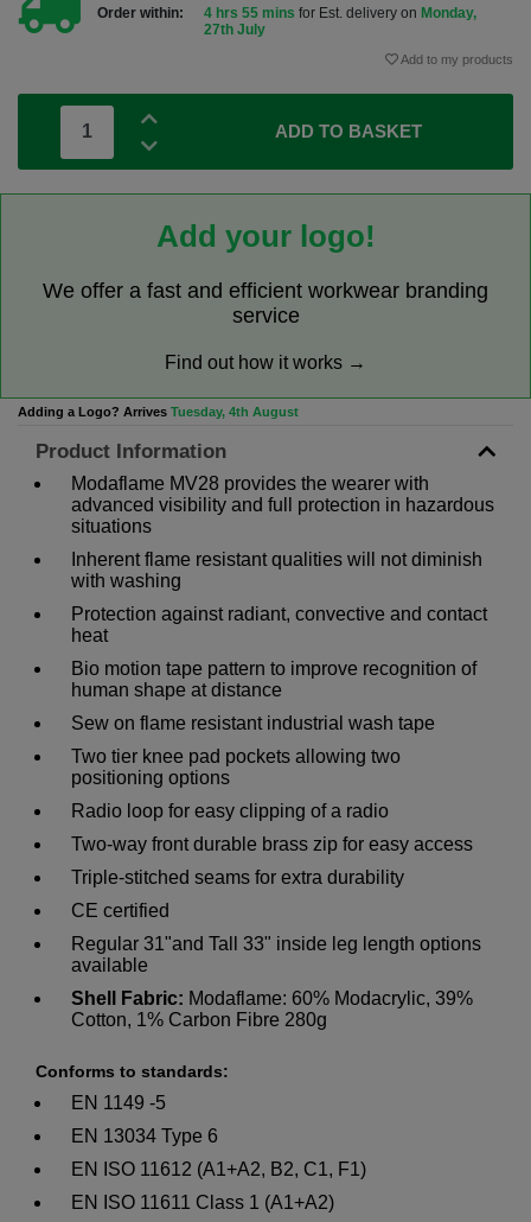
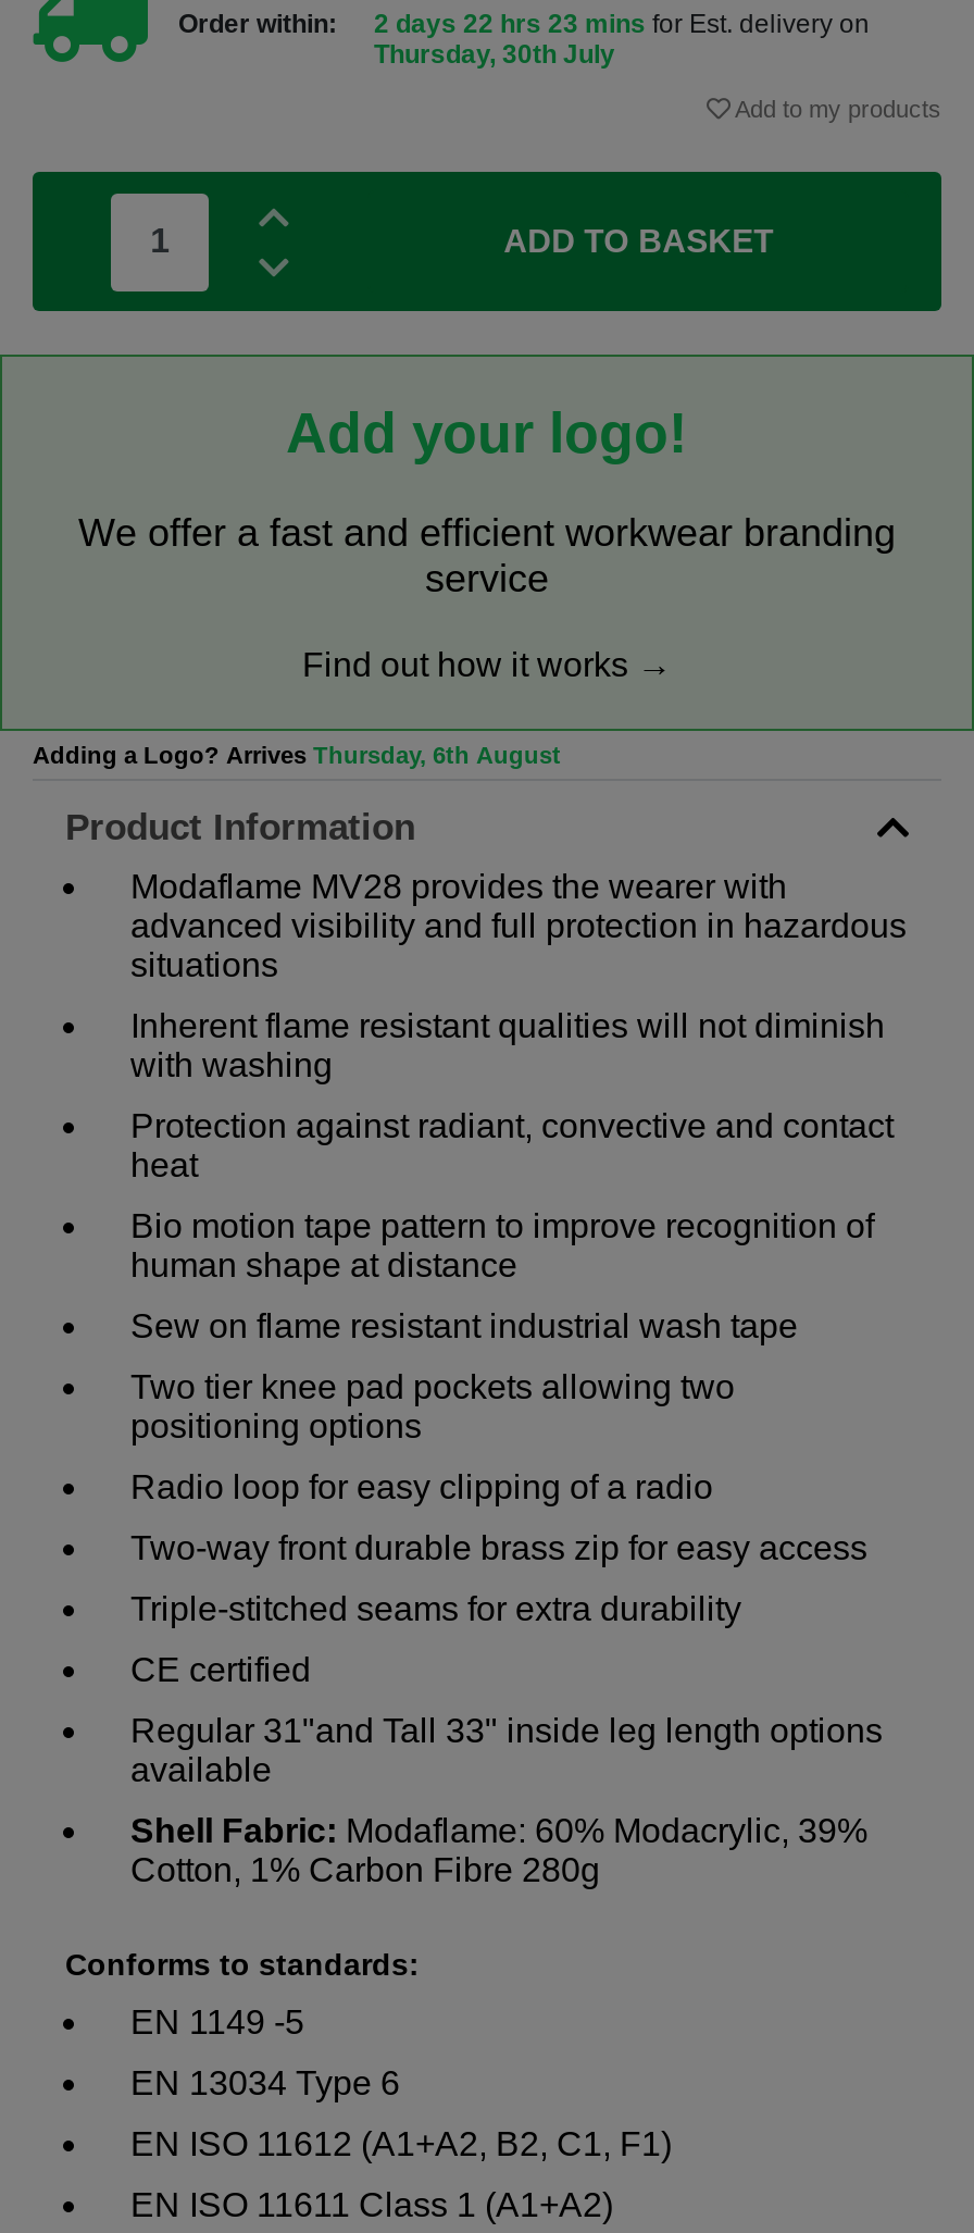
[204,5,476,38] 4 hrs 55 mins for Est. delivery on Monday, | 27th July -> [374,10,870,70] 2 days 22 hrs 23 mins for Est. delivery on | Thursday, 30th July
[18,405,299,419] Adding a Logo? Arrives Tuesday, 4th August -> [33,743,561,769] Adding a Logo? Arrives Thursday, 6th August

